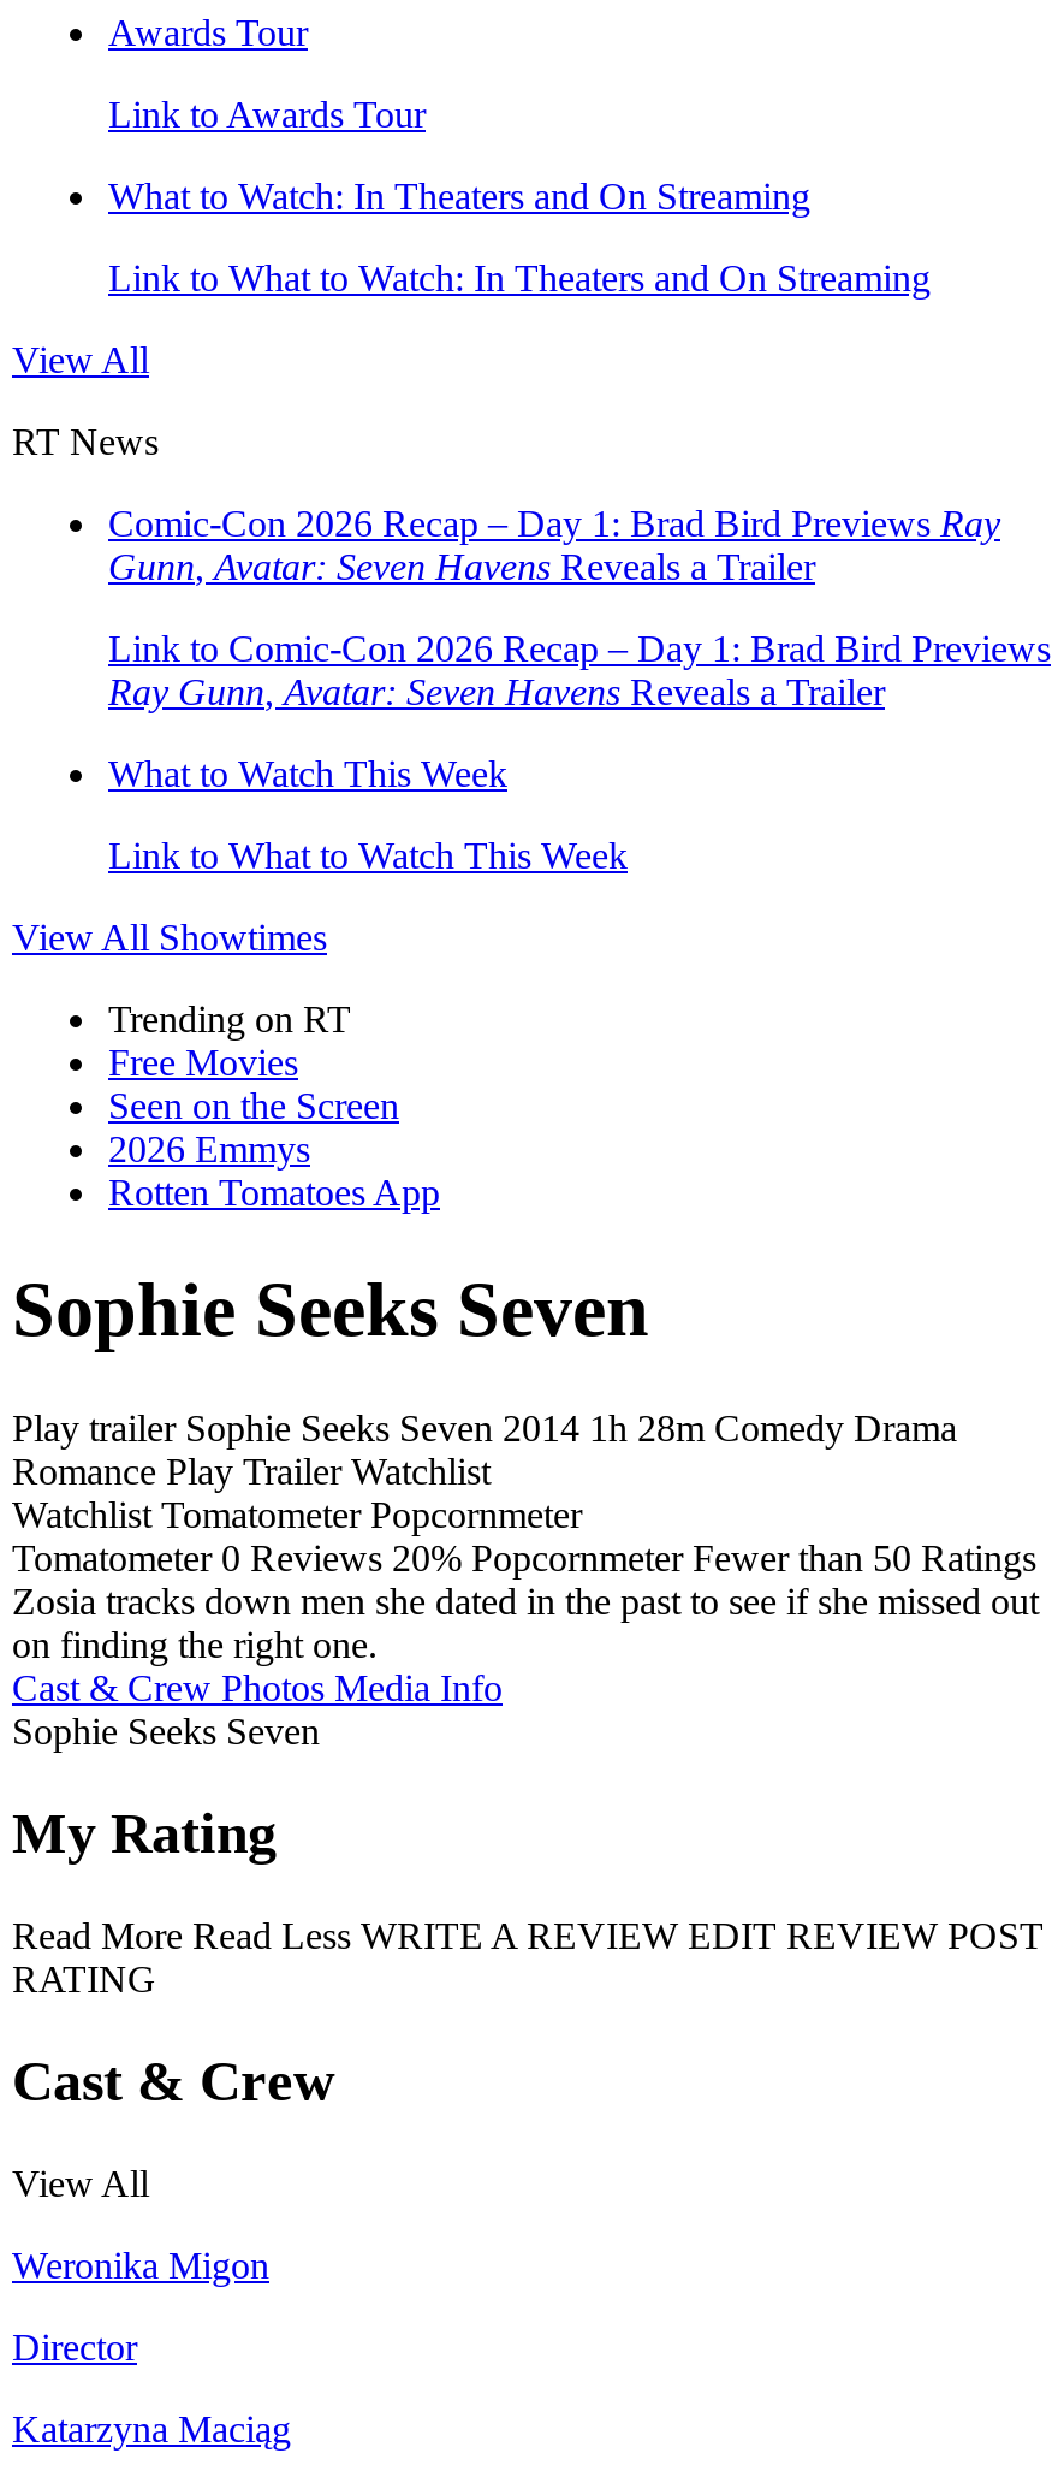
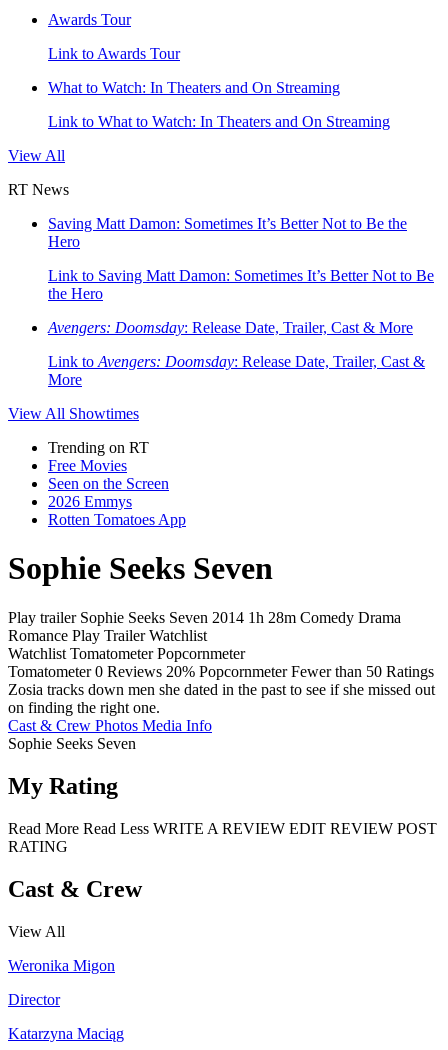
[108,503,1000,587] Comic-Con 2026 Recap – Day 1: Brad Bird Previews Ray | Gunn, Avatar: Seven Havens Reveals a Trailer -> [48,215,407,250] Saving Matt Damon: Sometimes It’s Better Not to Be the | Hero
[108,628,1051,712] Link to Comic-Con 2026 Recap – Day 1: Brad Bird Previews | Ray Gunn, Avatar: Seven Havens Reveals a Trailer -> [48,267,434,302] Link to Saving Matt Damon: Sometimes It’s Better Not to Be | the Hero
[108,753,507,794] What to Watch This Week -> [48,319,413,336] Avengers: Doomsday: Release Date, Trailer, Cast & More
[108,835,628,876] Link to What to Watch This Week -> [48,353,425,388] Link to Avengers: Doomsday: Release Date, Trailer, Cast & | More

